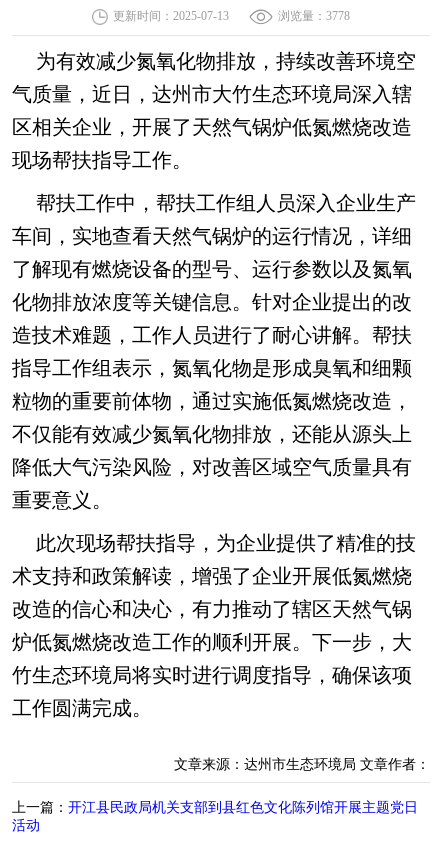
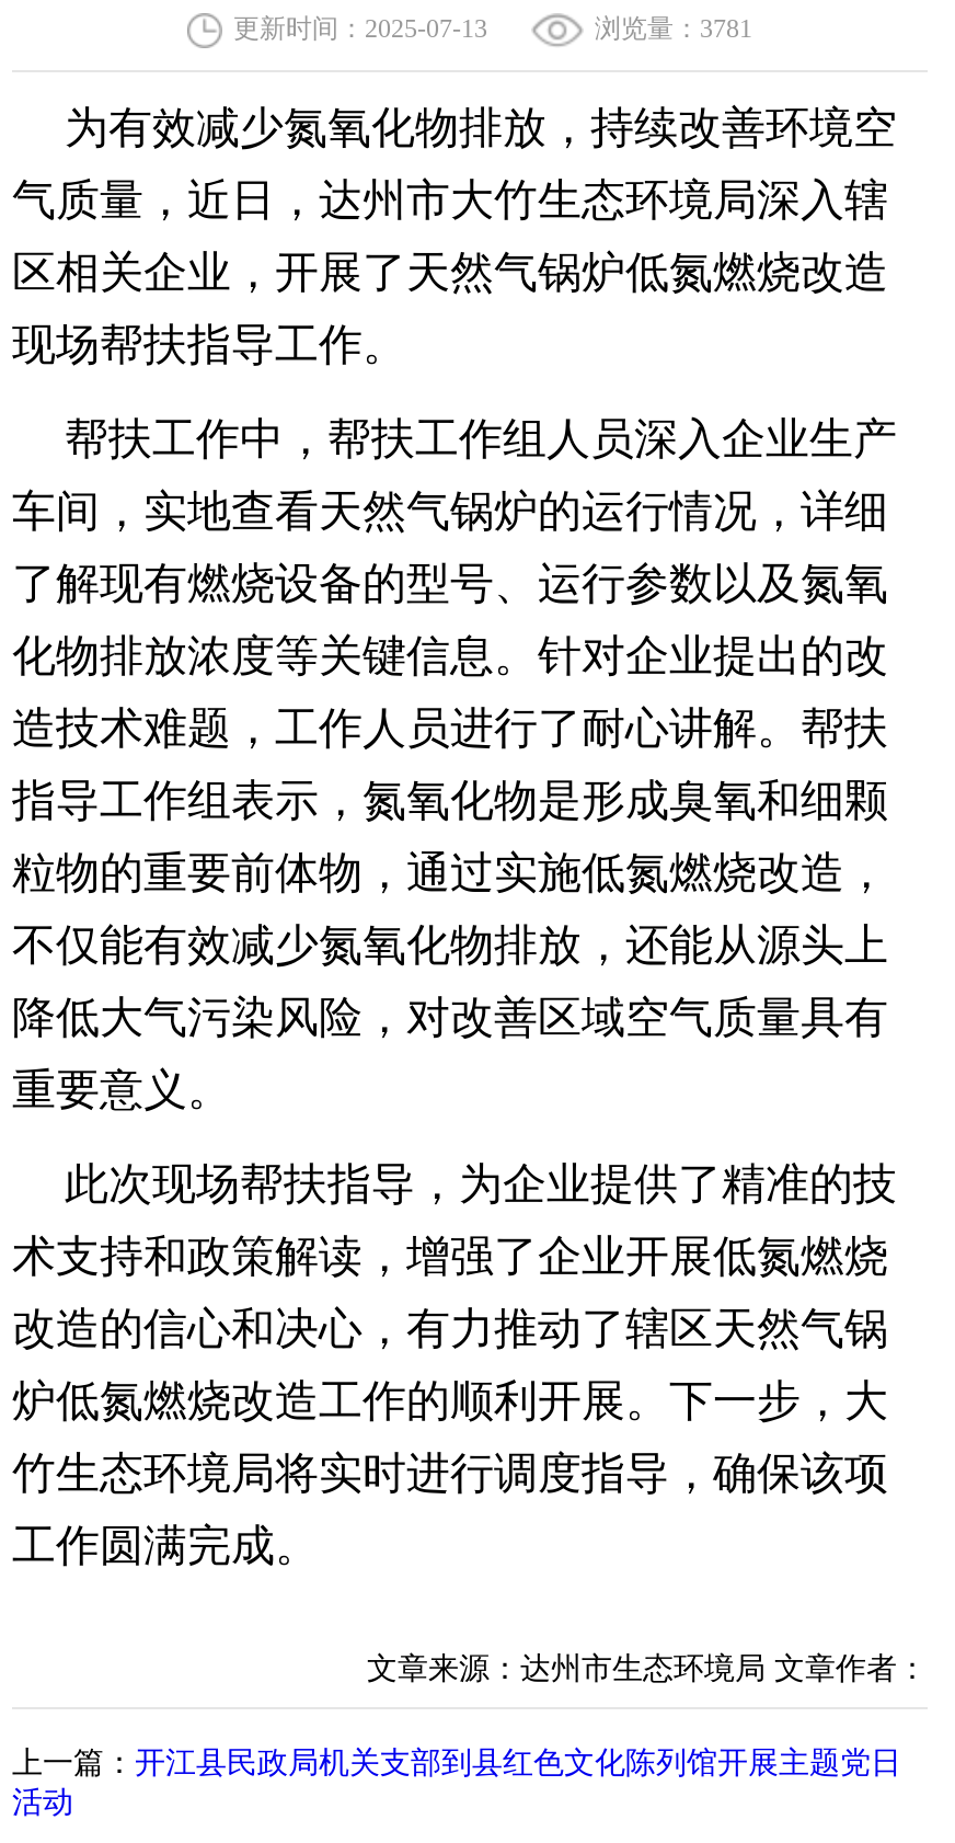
[278,9,350,23] 浏览量：3778 -> [595,13,752,44] 浏览量：3781

